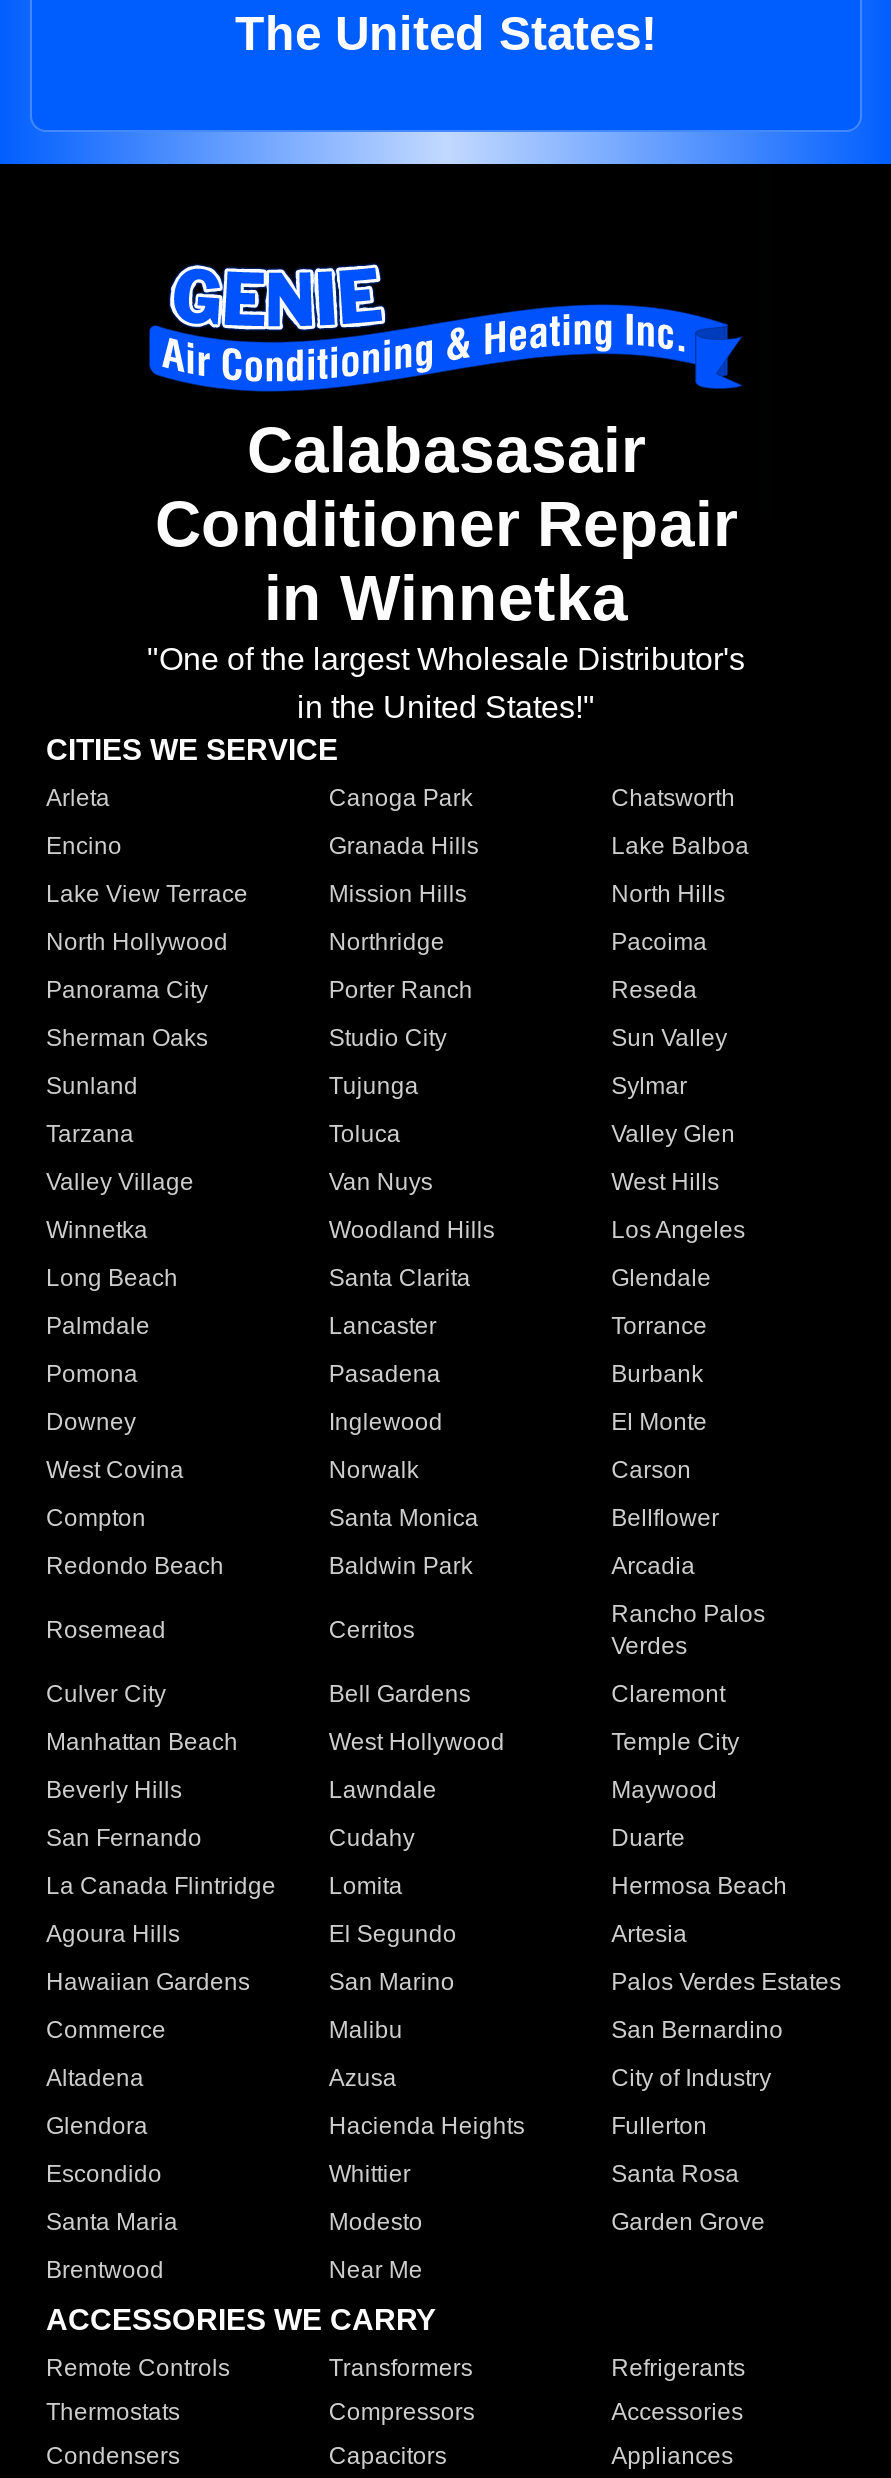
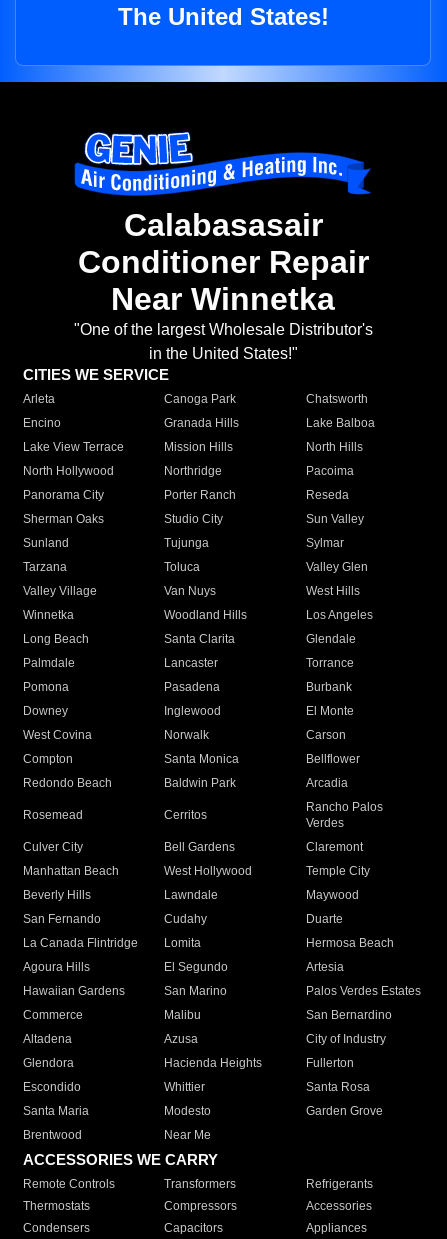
[264,563,628,635] in Winnetka -> [111,281,335,317] Near Winnetka

